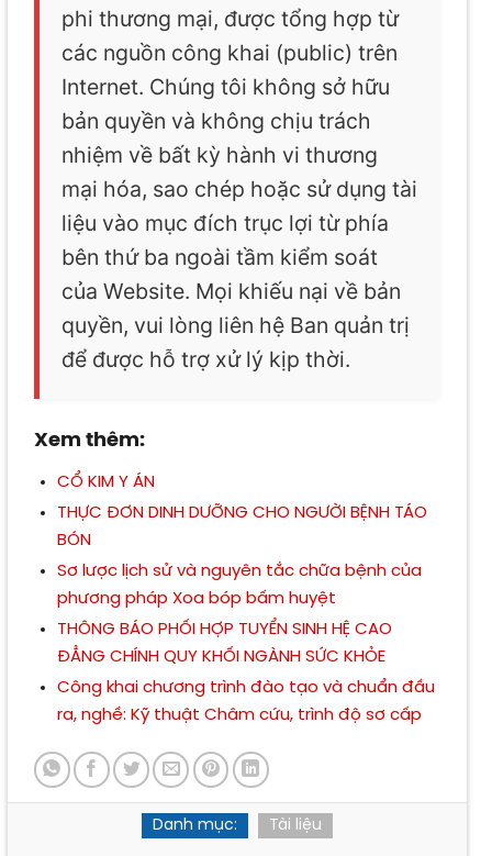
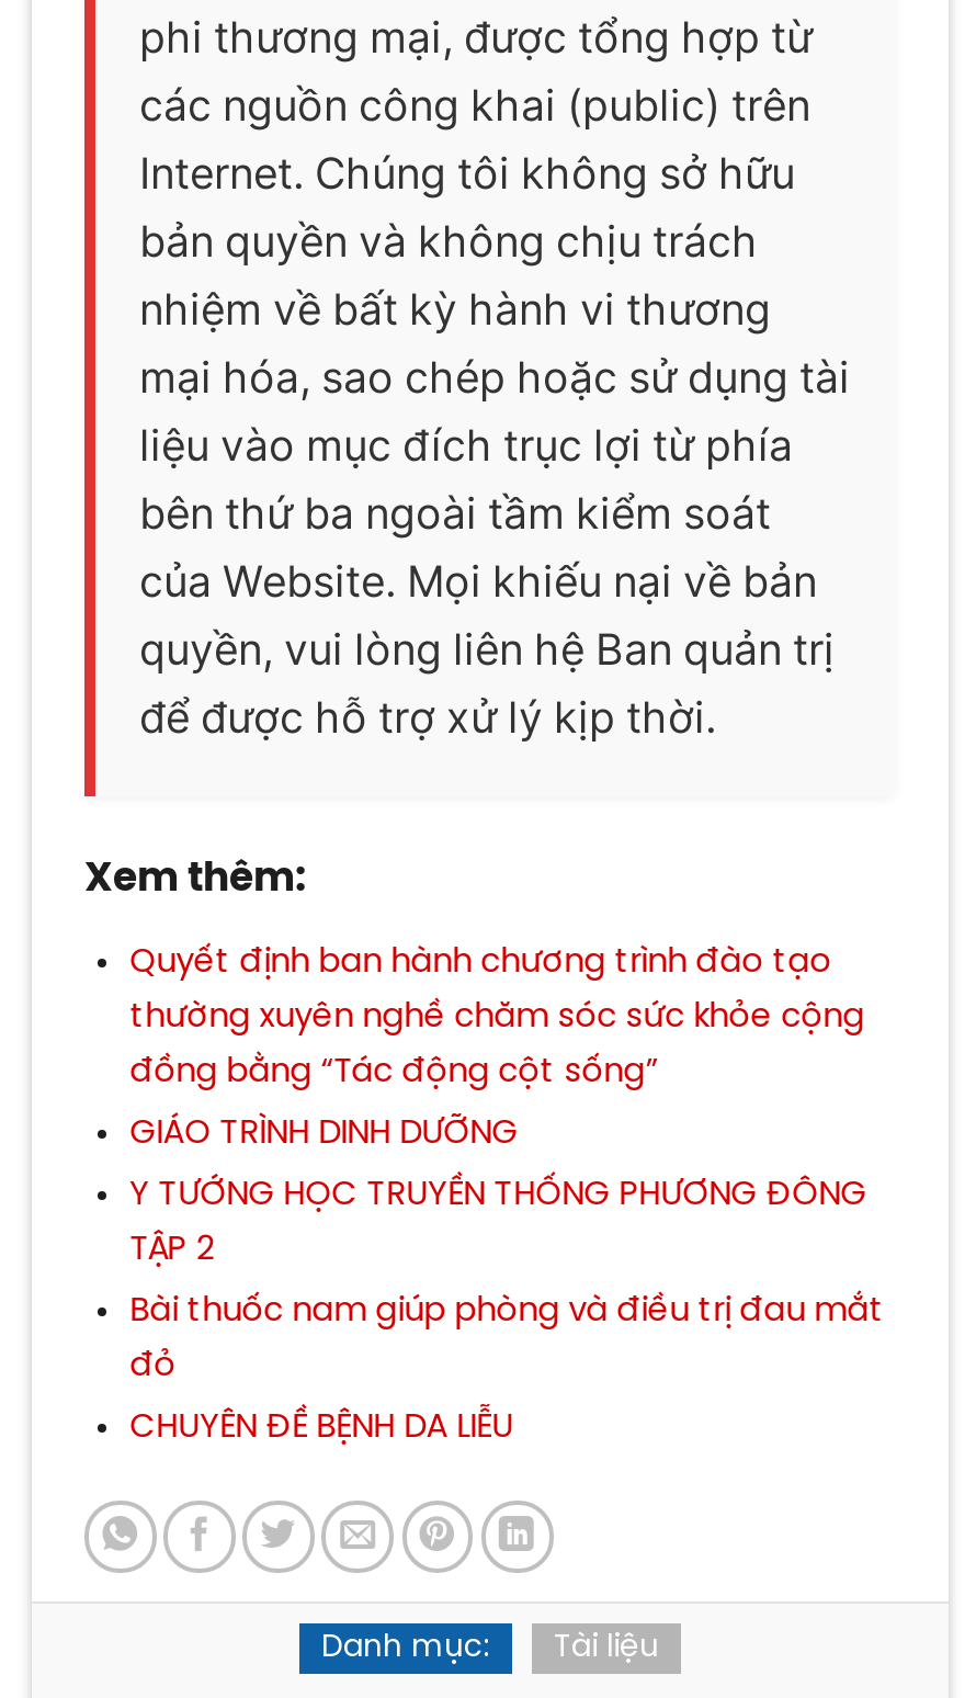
[57,474,155,491] CỔ KIM Y ÁN -> [130,946,832,981] Quyết định ban hành chương trình đào tạo
[57,504,427,522] THỰC ĐƠN DINH DƯỠNG CHO NGƯỜI BỆNH TÁO -> [130,1000,865,1035] thường xuyên nghề chăm sóc sức khỏe cộng
[57,532,91,549] BÓN -> [130,1055,659,1090] đồng bằng “Tác động cột sống”
[57,563,421,580] Sơ lược lịch sử và nguyên tắc chữa bệnh của -> [130,1117,518,1152] GIÁO TRÌNH DINH DƯỠNG
[57,590,336,608] phương pháp Xoa bóp bấm huyệt -> [130,1178,867,1213] Y TƯỚNG HỌC TRUYỀN THỐNG PHƯƠNG ĐÔNG
[57,621,392,638] THÔNG BÁO PHỐI HỢP TUYỂN SINH HỆ CAO -> [130,1233,216,1268] TẬP 2
[57,648,385,666] ĐẲNG CHÍNH QUY KHỐI NGÀNH SỨC KHỎE -> [130,1294,885,1329] Bài thuốc nam giúp phòng và điều trị đau mắt
[57,679,435,697] Công khai chương trình đào tạo và chuẩn đầu -> [130,1349,176,1384] đỏ
[57,707,421,724] ra, nghề: Kỹ thuật Châm cứu, trình độ sơ cấp -> [130,1411,514,1446] CHUYÊN ĐỀ BỆNH DA LIỄU

